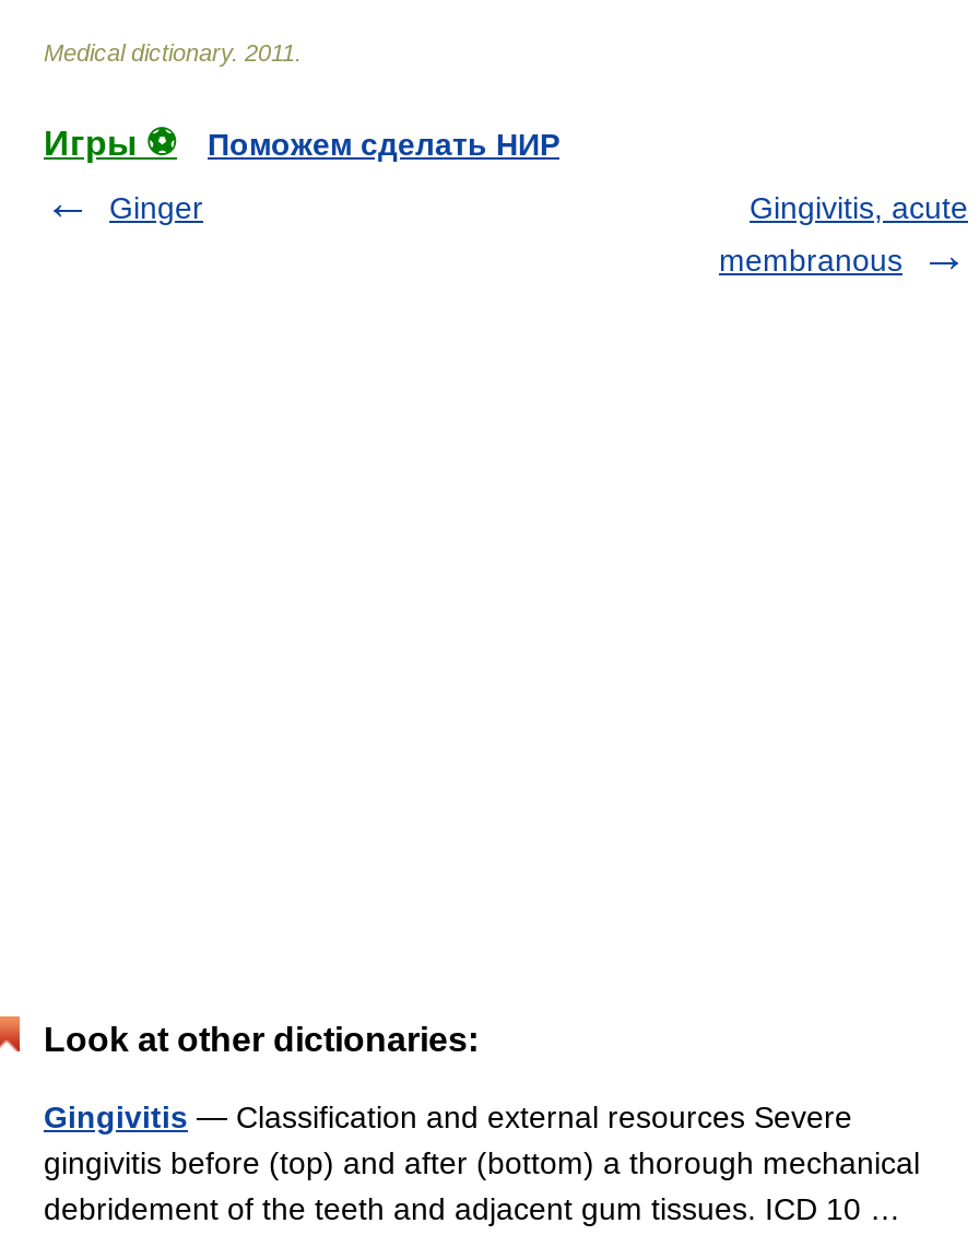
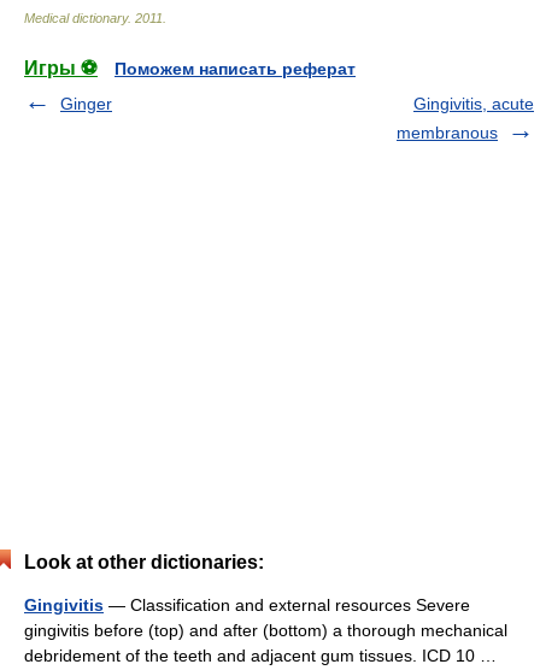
[208,127,559,162] Поможем сделать НИР -> [115,59,356,78] Поможем написать реферат

